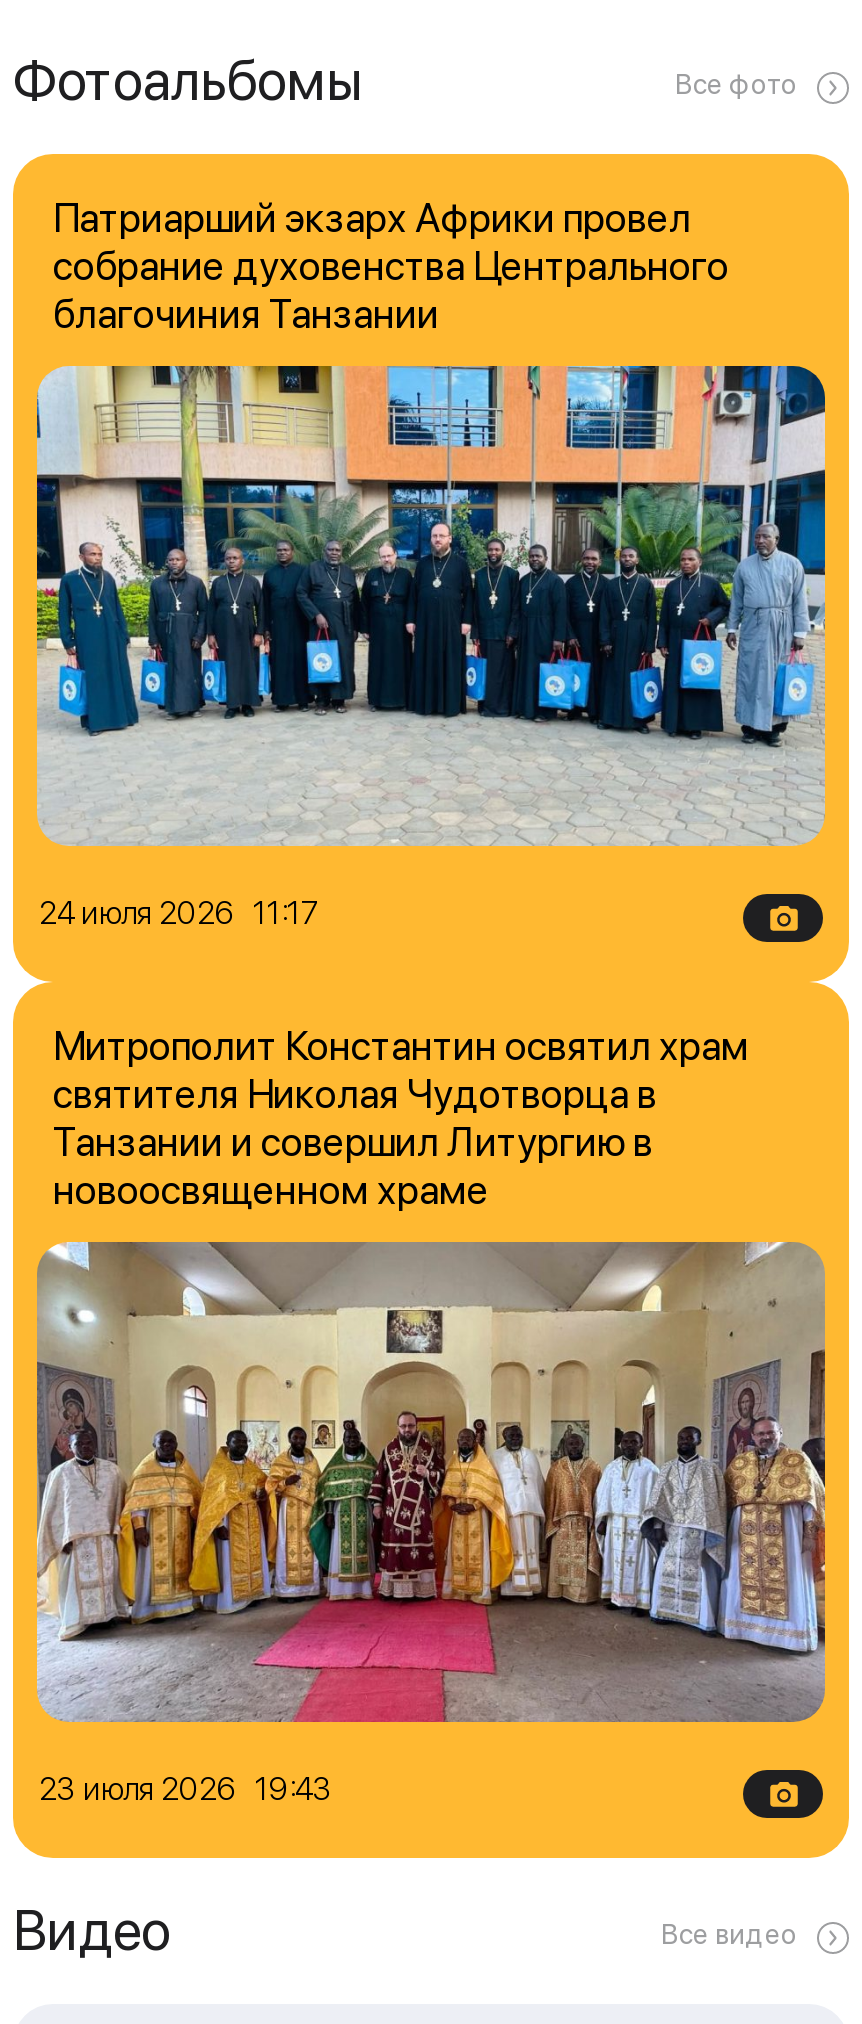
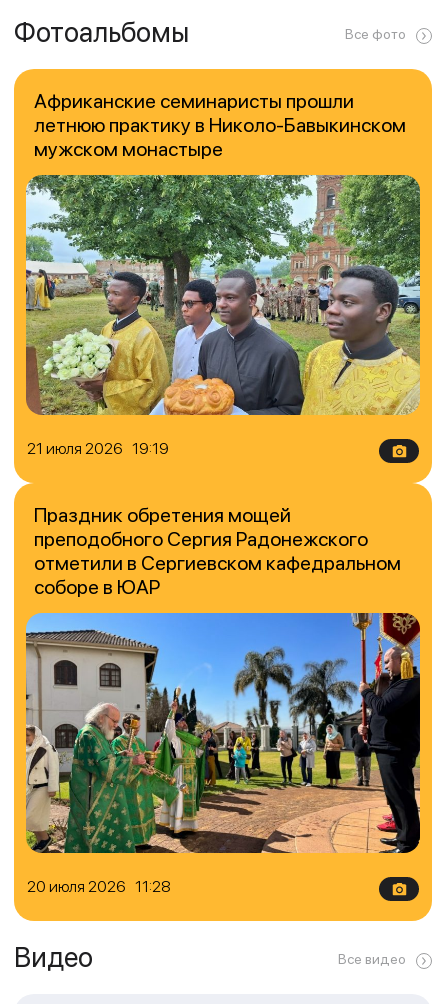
[53,194,729,338] Патриарший экзарх Африки провел | собрание духовенства Центрального | благочиния Танзании -> [34,89,406,161] Африканские семинаристы прошли | летнюю практику в Николо-Бавыкинском | мужском монастыре
[35,364,827,932] [image] | 24 июля 2026 11:17 -> [25,174,421,458] [image] | 21 июля 2026 19:19
[53,1022,749,1214] Митрополит Константин освятил храм | святителя Николая Чудотворца в | Танзании и совершил Литургию в | новоосвященном храме -> [34,503,401,599] Праздник обретения мощей | преподобного Сергия Радонежского | отметили в Сергиевском кафедральном | соборе в ЮАР
[35,1240,827,1808] [image] | 23 июля 2026 19:43 -> [25,612,421,896] [image] | 20 июля 2026 11:28

